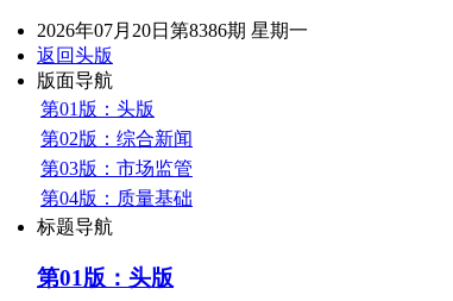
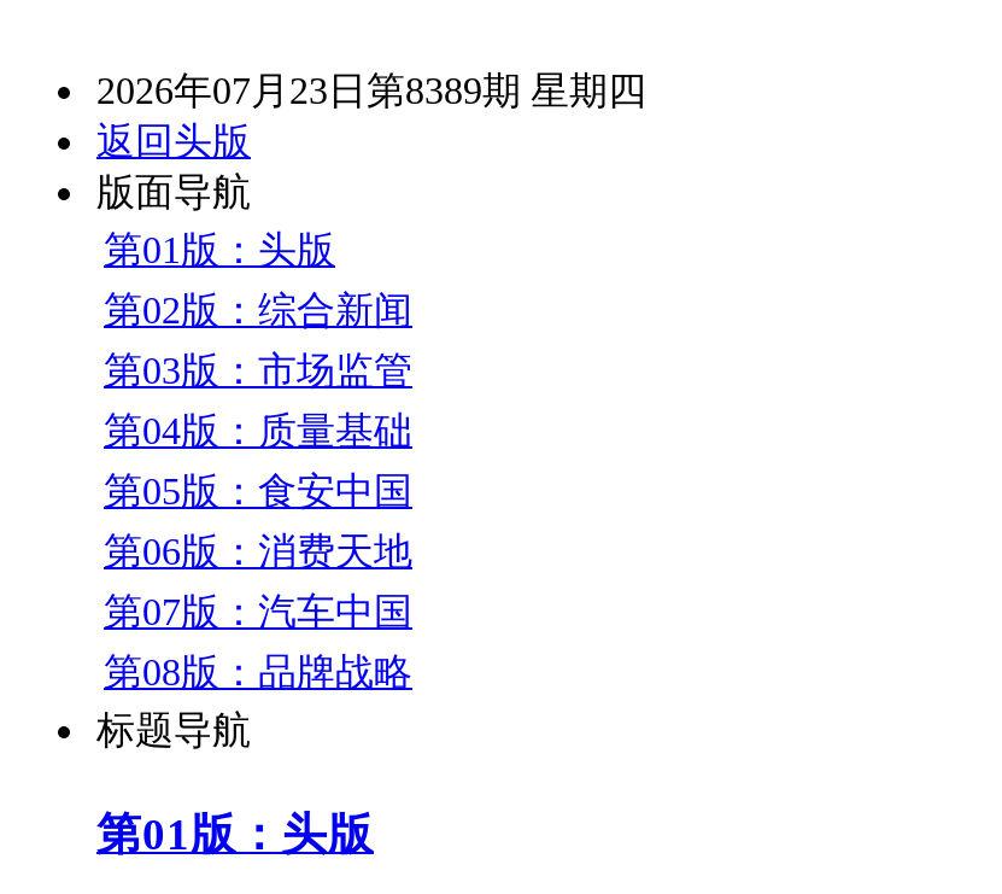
[37,20,308,40] 2026年07月20日第8386期 星期一 -> [96,70,646,111] 2026年07月23日第8389期 星期四
none -> [104,471,412,693] 第05版：食安中国 | 第06版：消费天地 | 第07版：汽车中国 | 第08版：品牌战略

